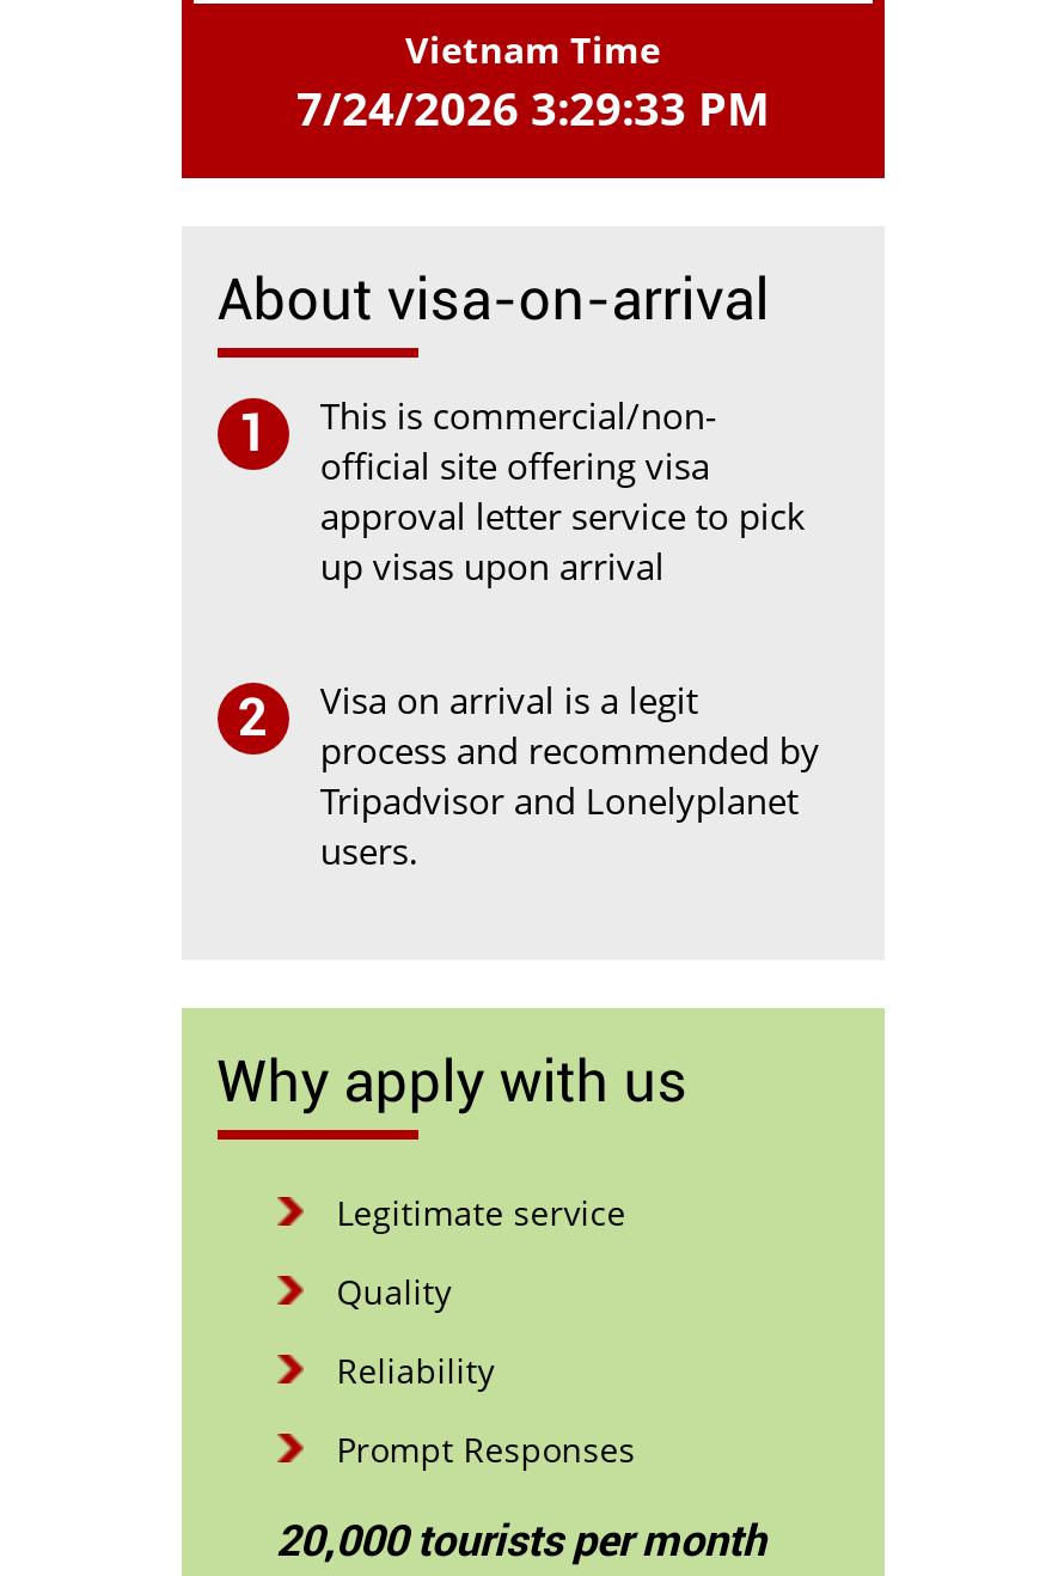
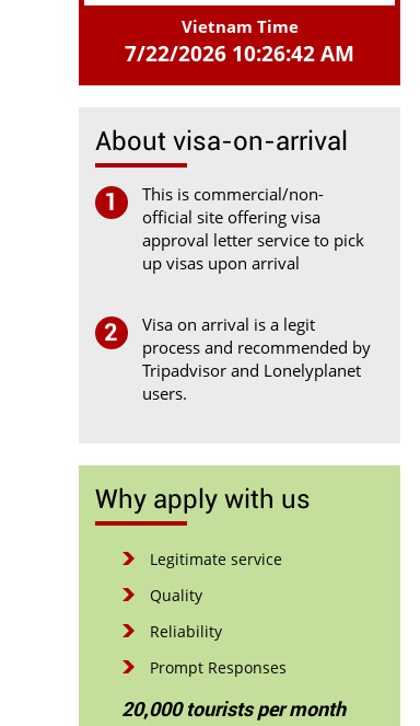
[296,83,770,138] 7/24/2026 3:29:33 PM -> [125,42,354,67] 7/22/2026 10:26:42 AM

